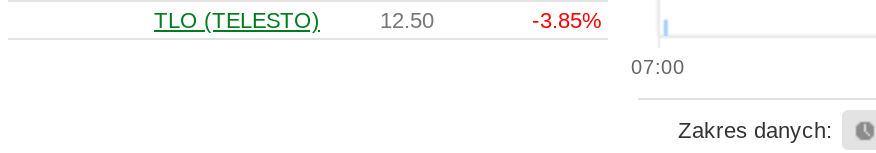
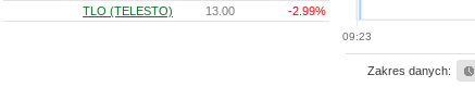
[380,8,434,32] 12.50 -> [205,4,235,17] 13.00
[532,8,602,32] -3.85% -> [288,4,326,17] -2.99%
[631,56,685,78] 07:00 -> [342,30,371,42] 09:23

